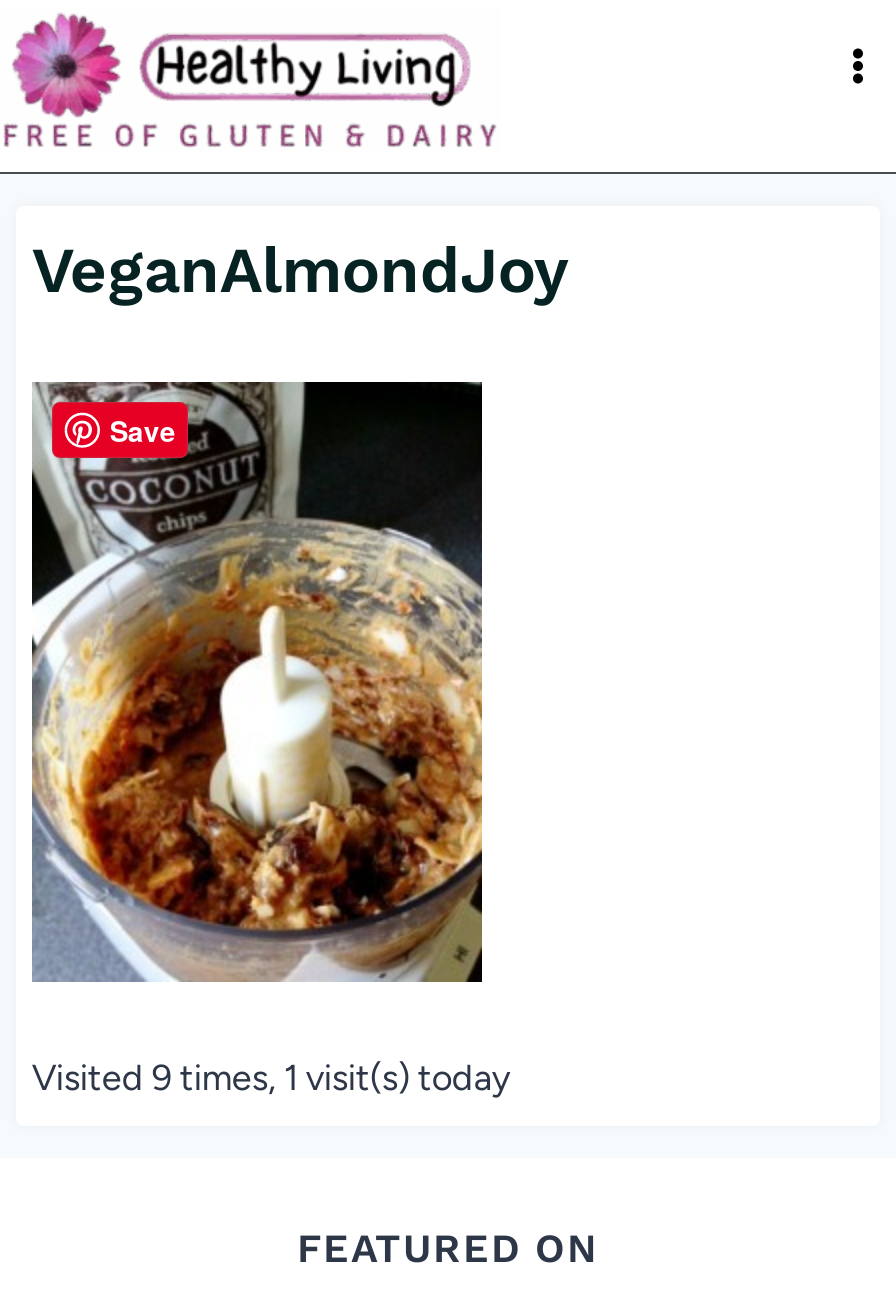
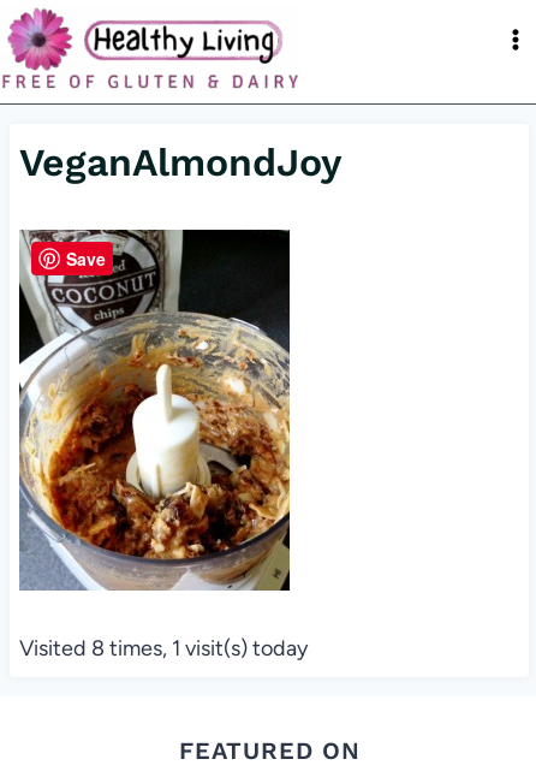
[32,1055,510,1099] Visited 9 times, 1 visit(s) today -> [19,635,307,661] Visited 8 times, 1 visit(s) today

